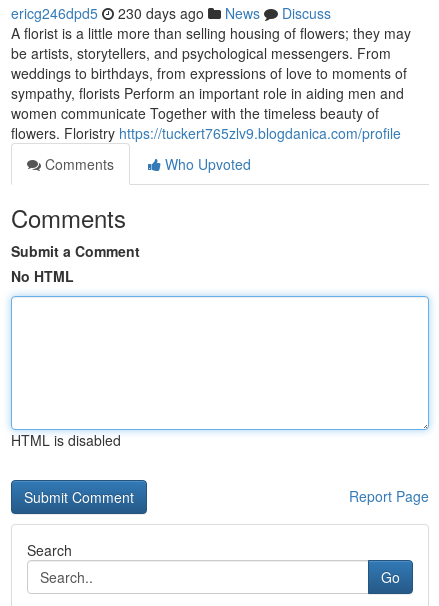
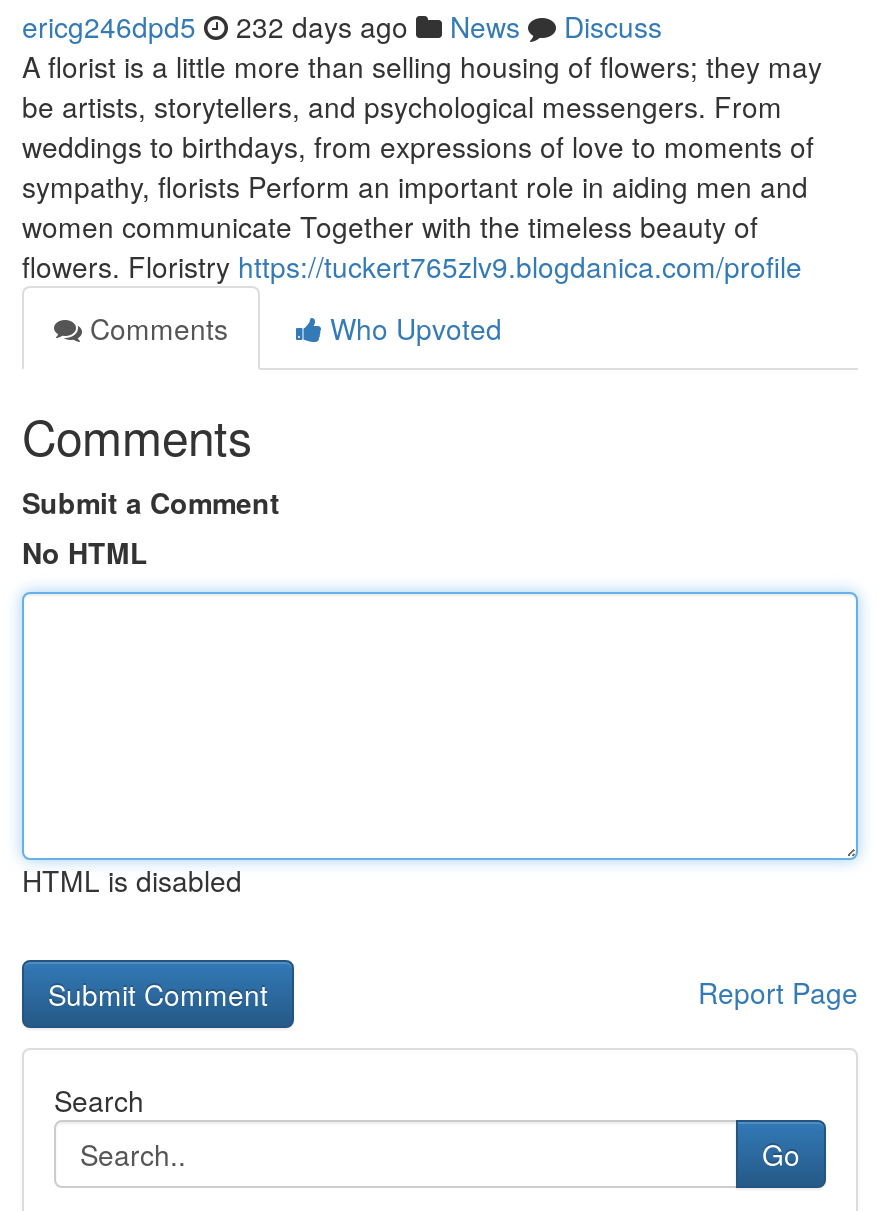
[11,3,331,23] ericg246dpd5 230 days ago News Discuss -> [22,6,662,46] ericg246dpd5 232 days ago News Discuss

